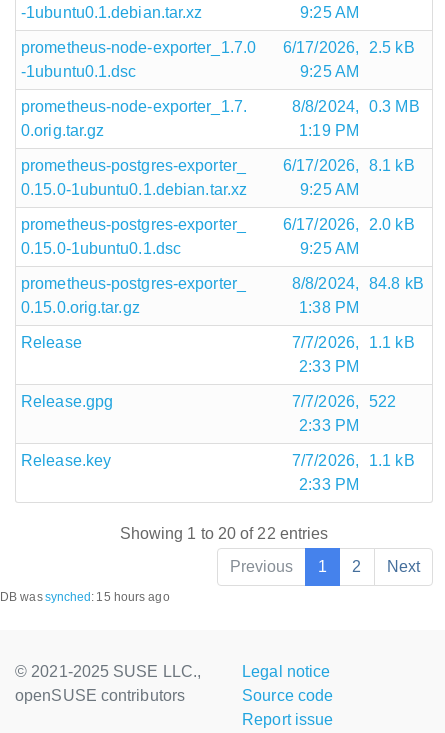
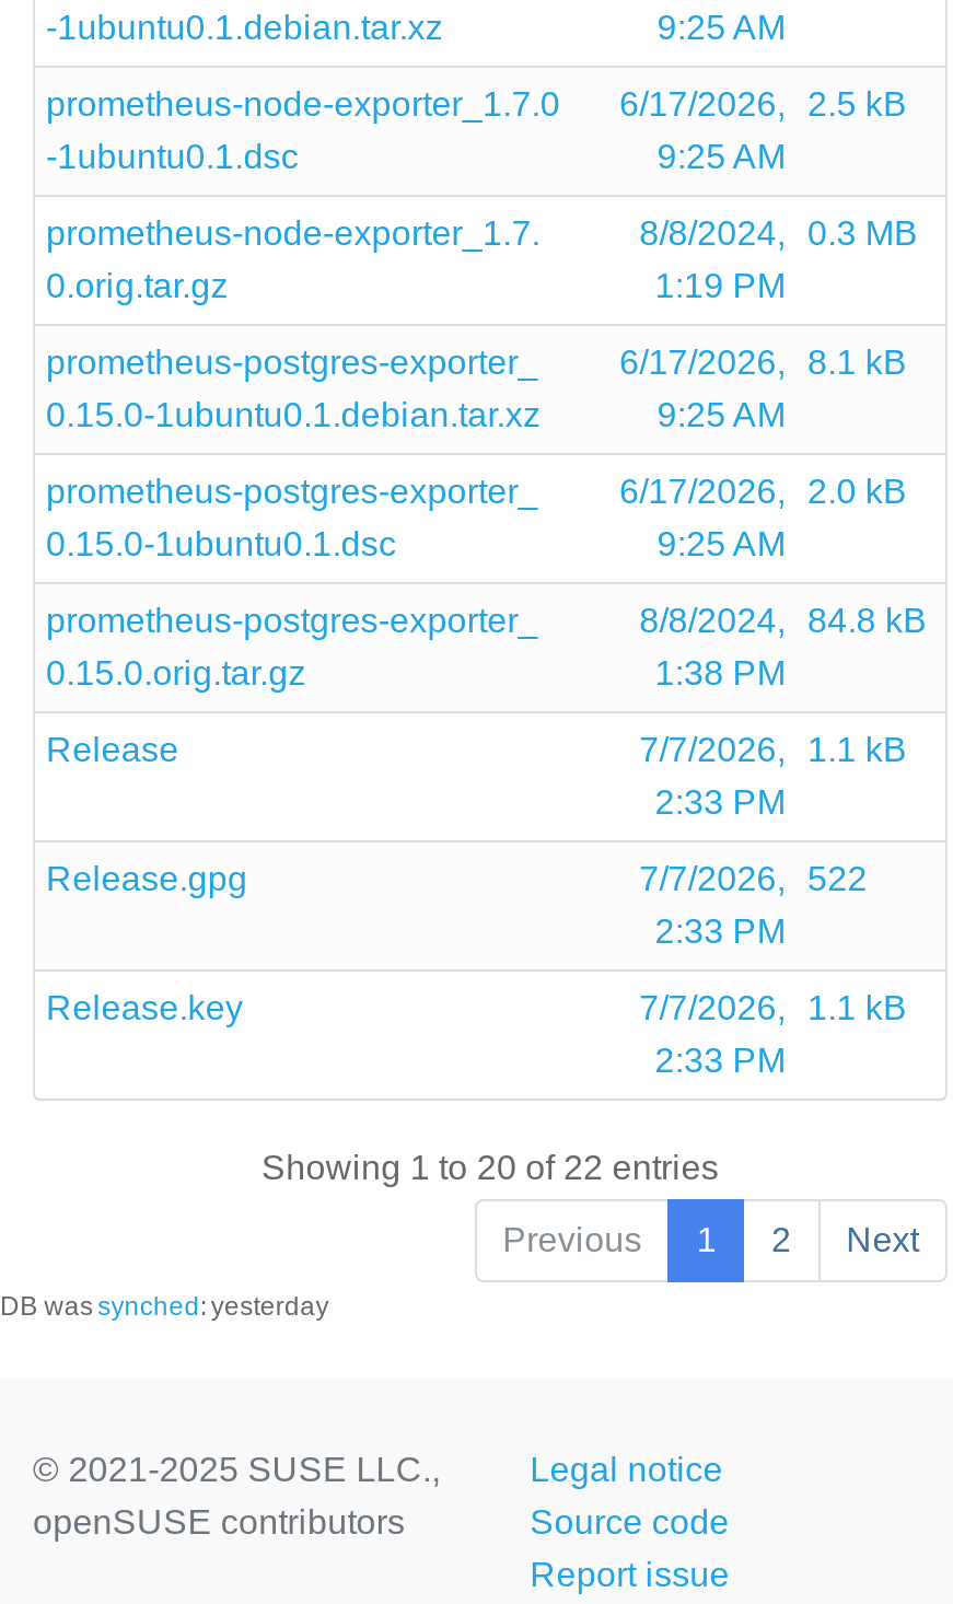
[0,590,170,604] DB was synched: 15 hours ago -> [0,1292,329,1322] DB was synched: yesterday

